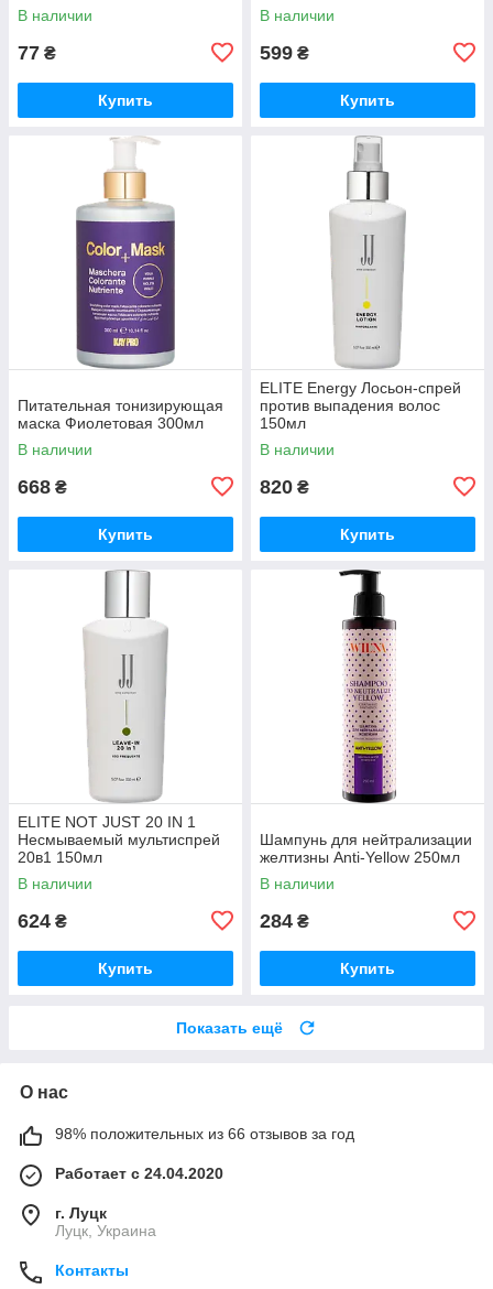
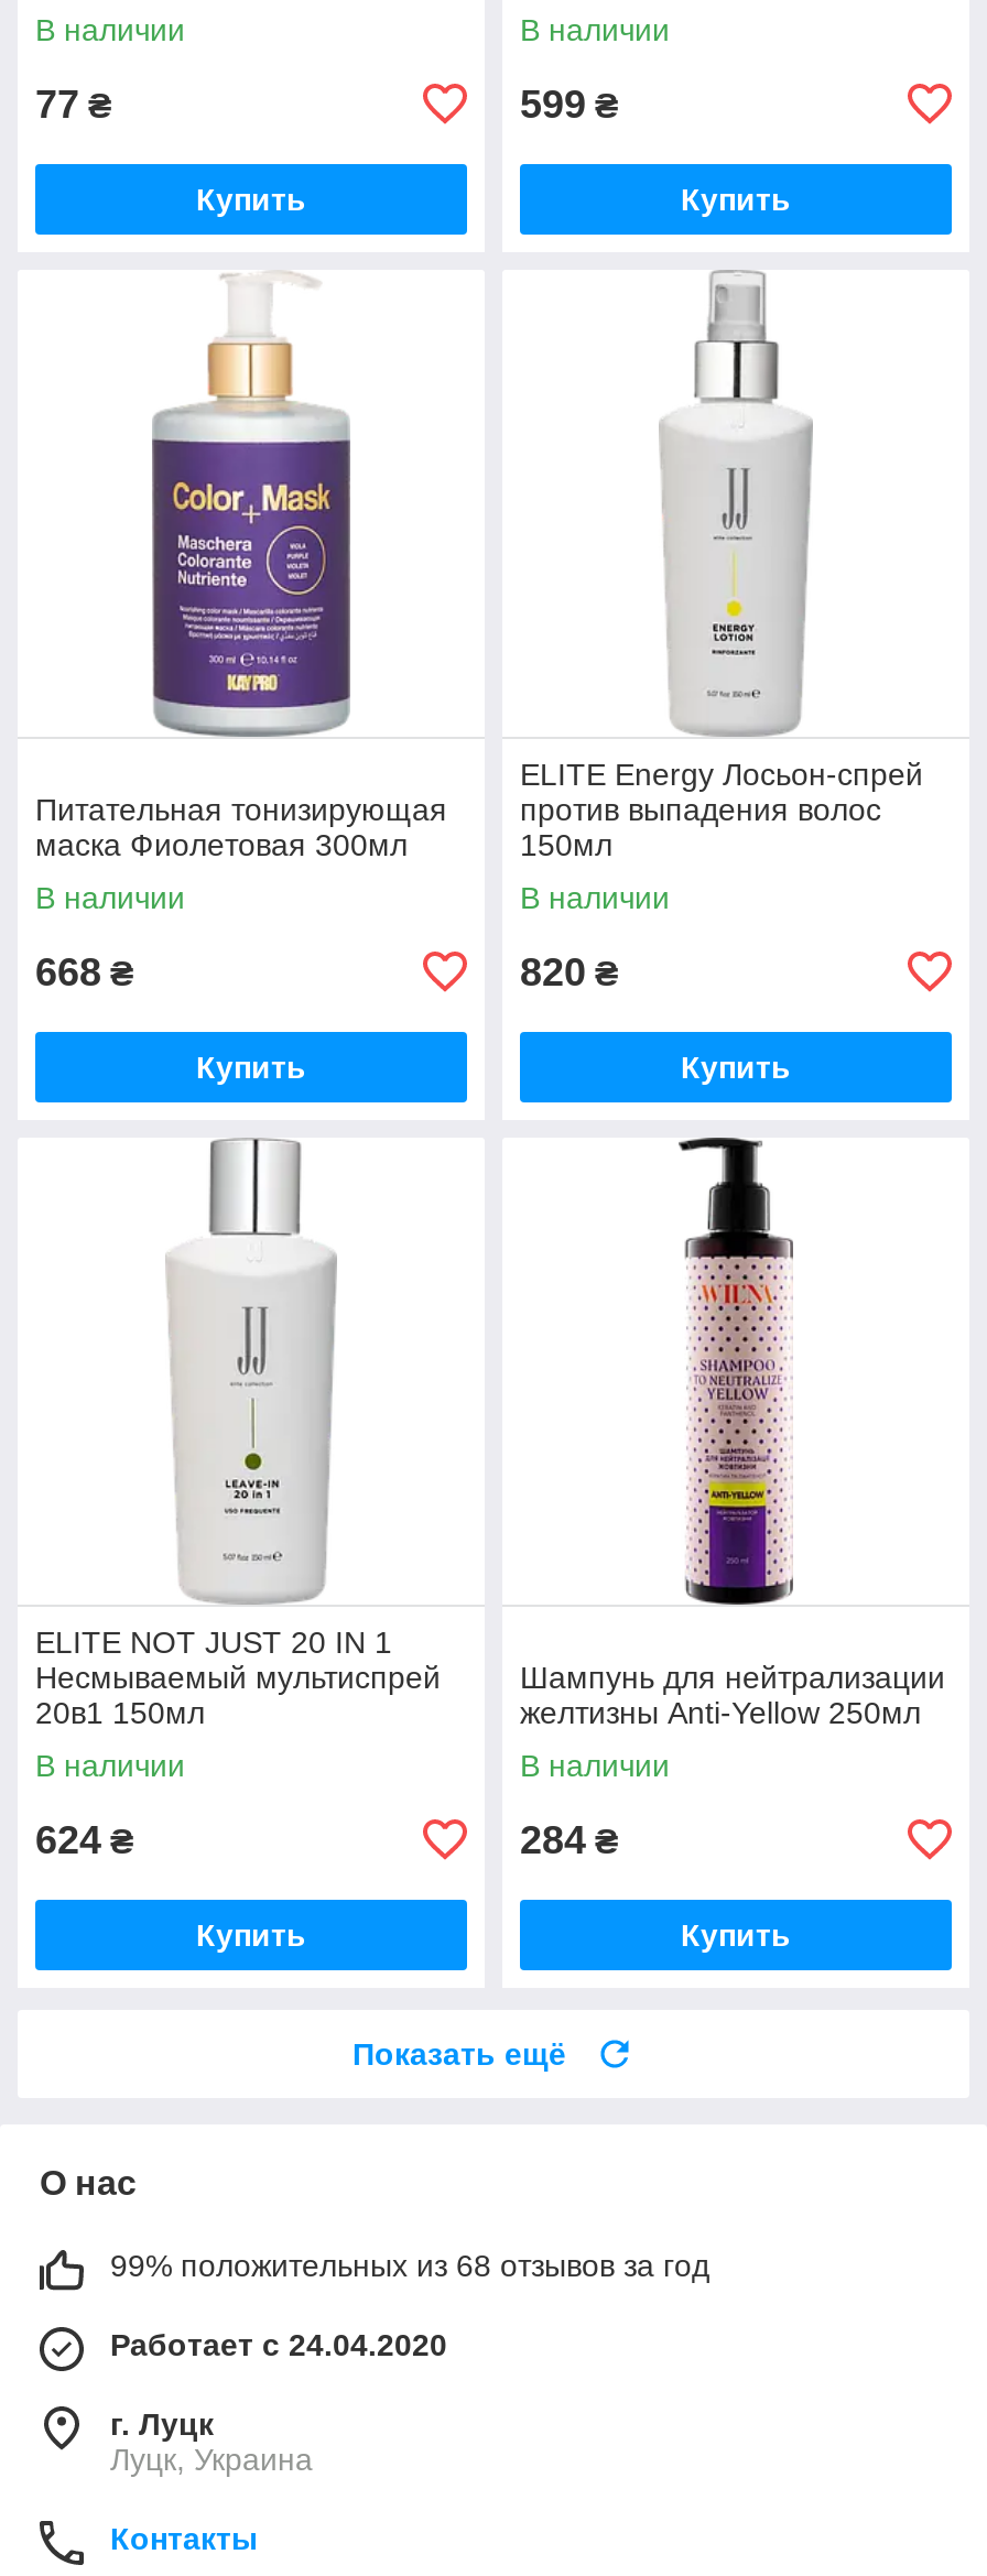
[55,1125,354,1142] 98% положительных из 66 отзывов за год -> [110,2247,709,2283] 99% положительных из 68 отзывов за год

